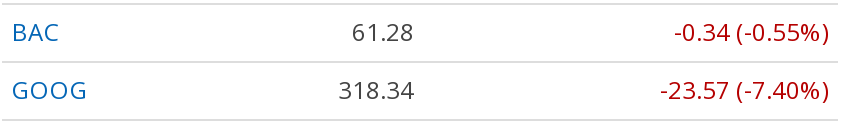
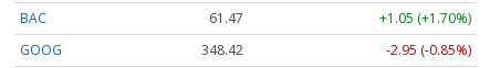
[352,14,414,48] 61.28 -> [209,8,243,27] 61.47
[674,14,828,48] -0.34 (-0.55%) -> [379,8,471,27] +1.05 (+1.70%)
[338,72,414,106] 318.34 -> [201,40,243,59] 348.42
[660,72,828,106] -23.57 (-7.40%) -> [386,40,471,59] -2.95 (-0.85%)

